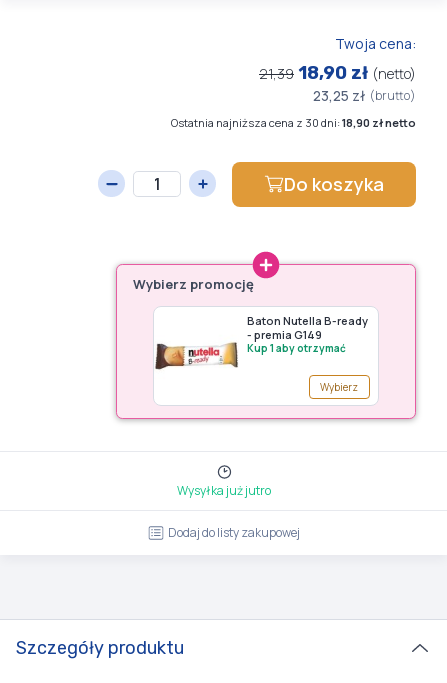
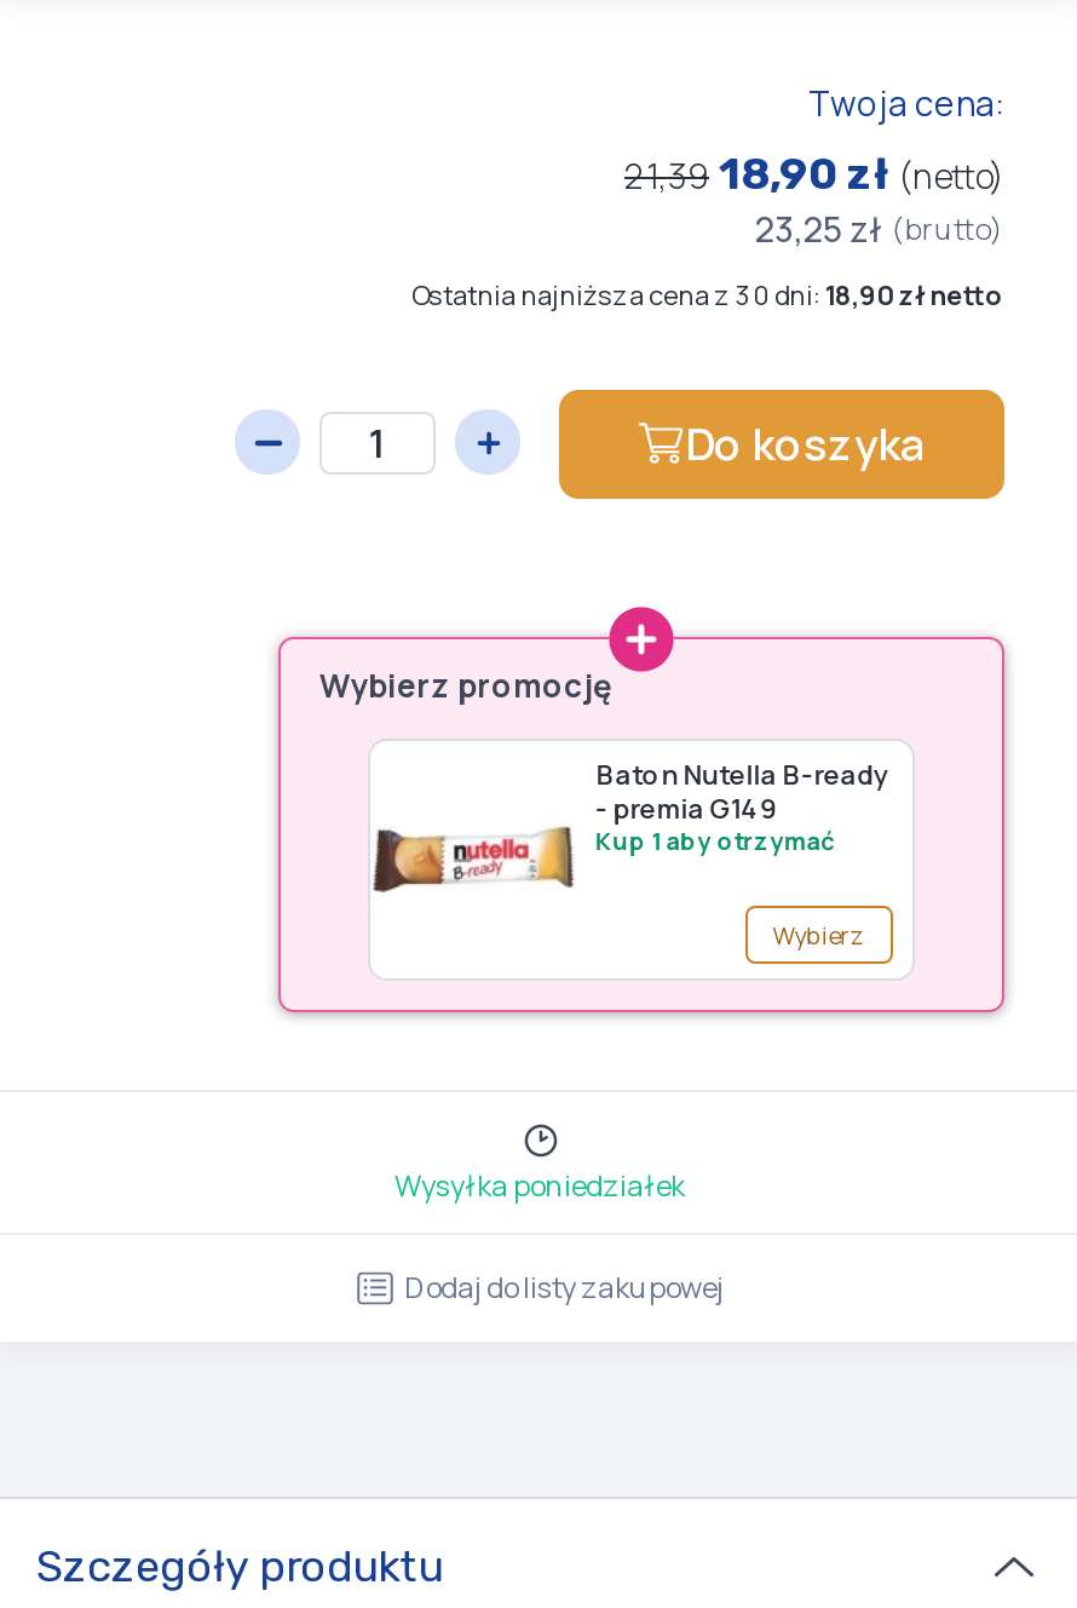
[177,482,271,499] Wysyłka już jutro -> [394,1165,685,1206] Wysyłka poniedziałek

